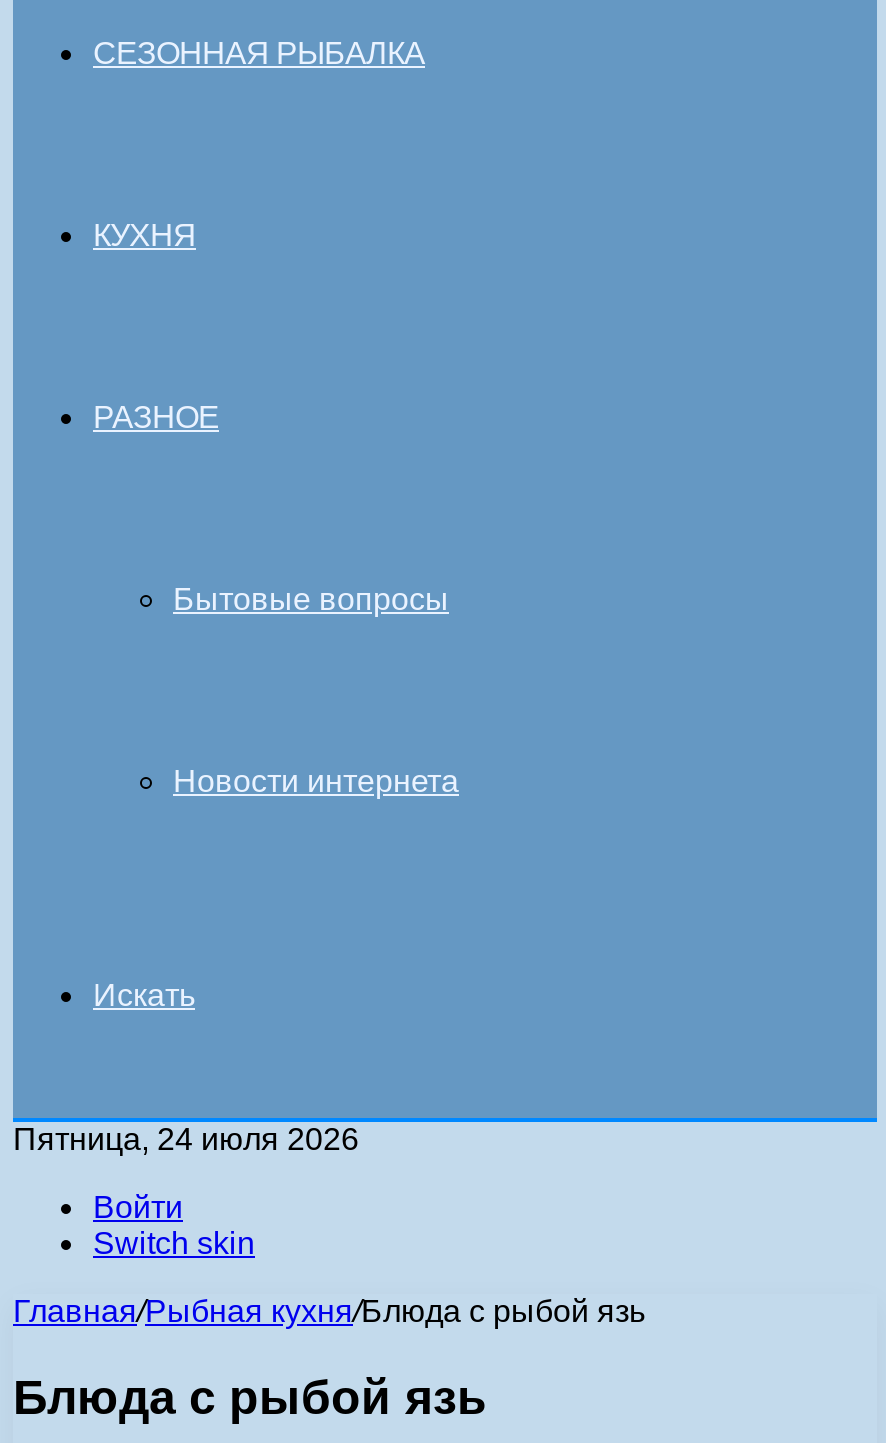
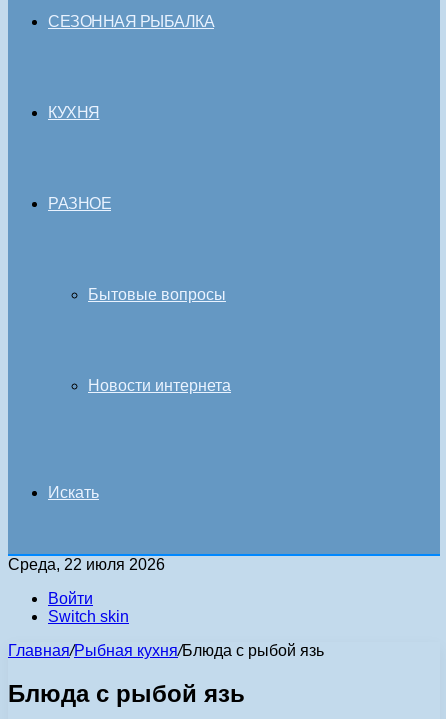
[13,1122,359,1156] Пятница, 24 июля 2026 -> [8,556,165,573] Среда, 22 июля 2026

